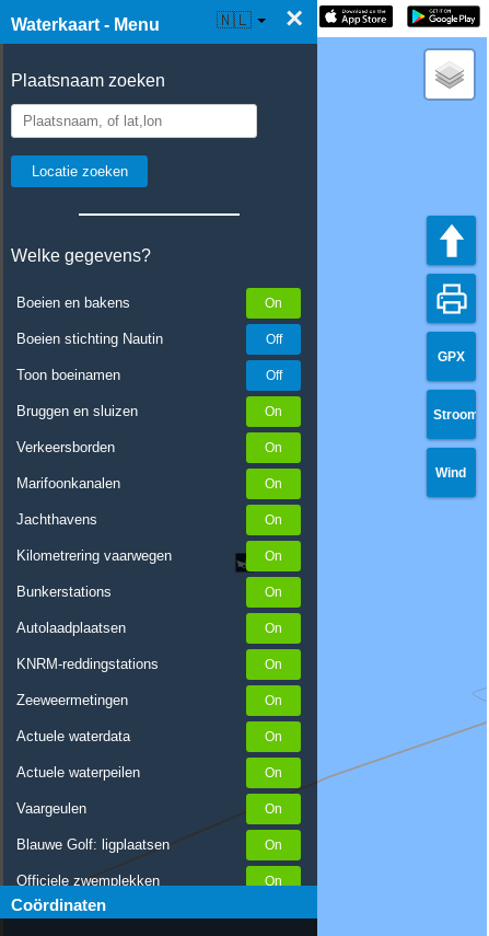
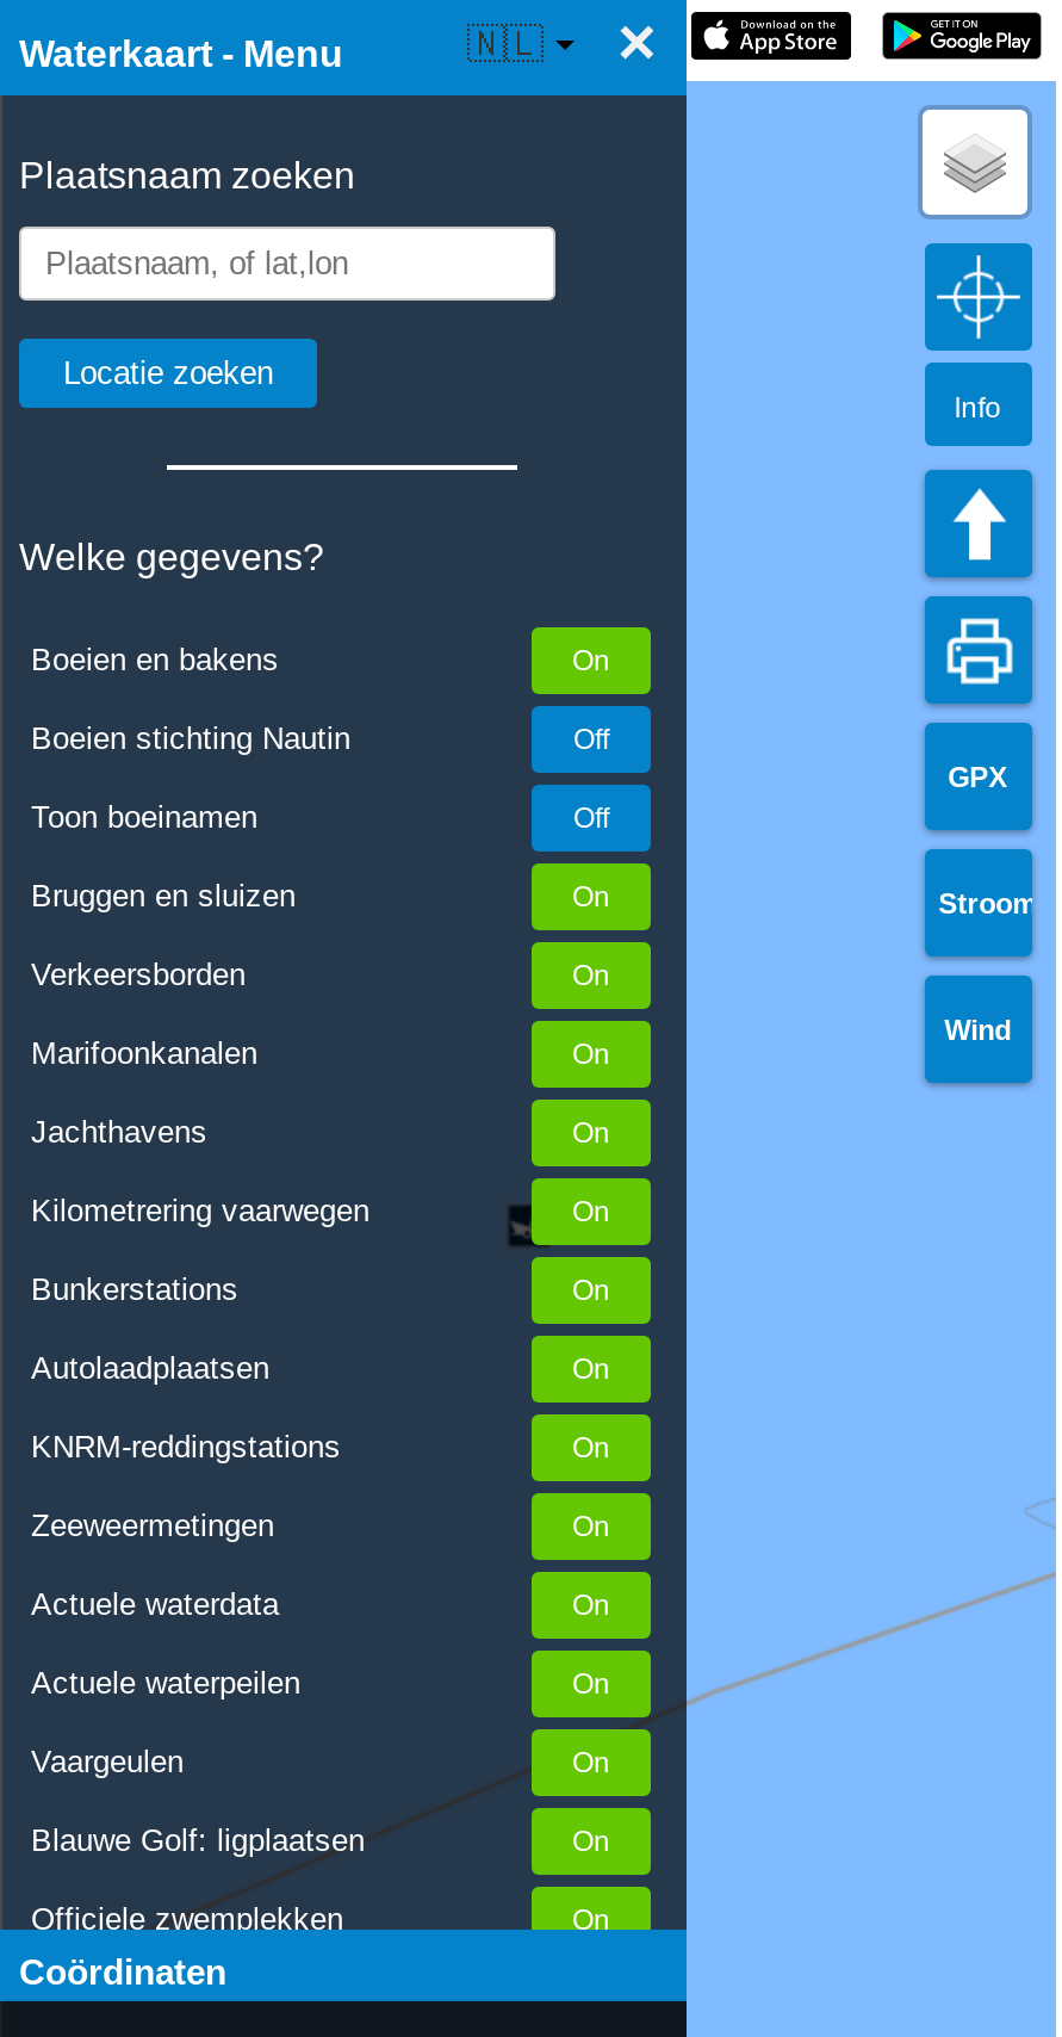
none -> [923,241,1035,425] [image] | Info

